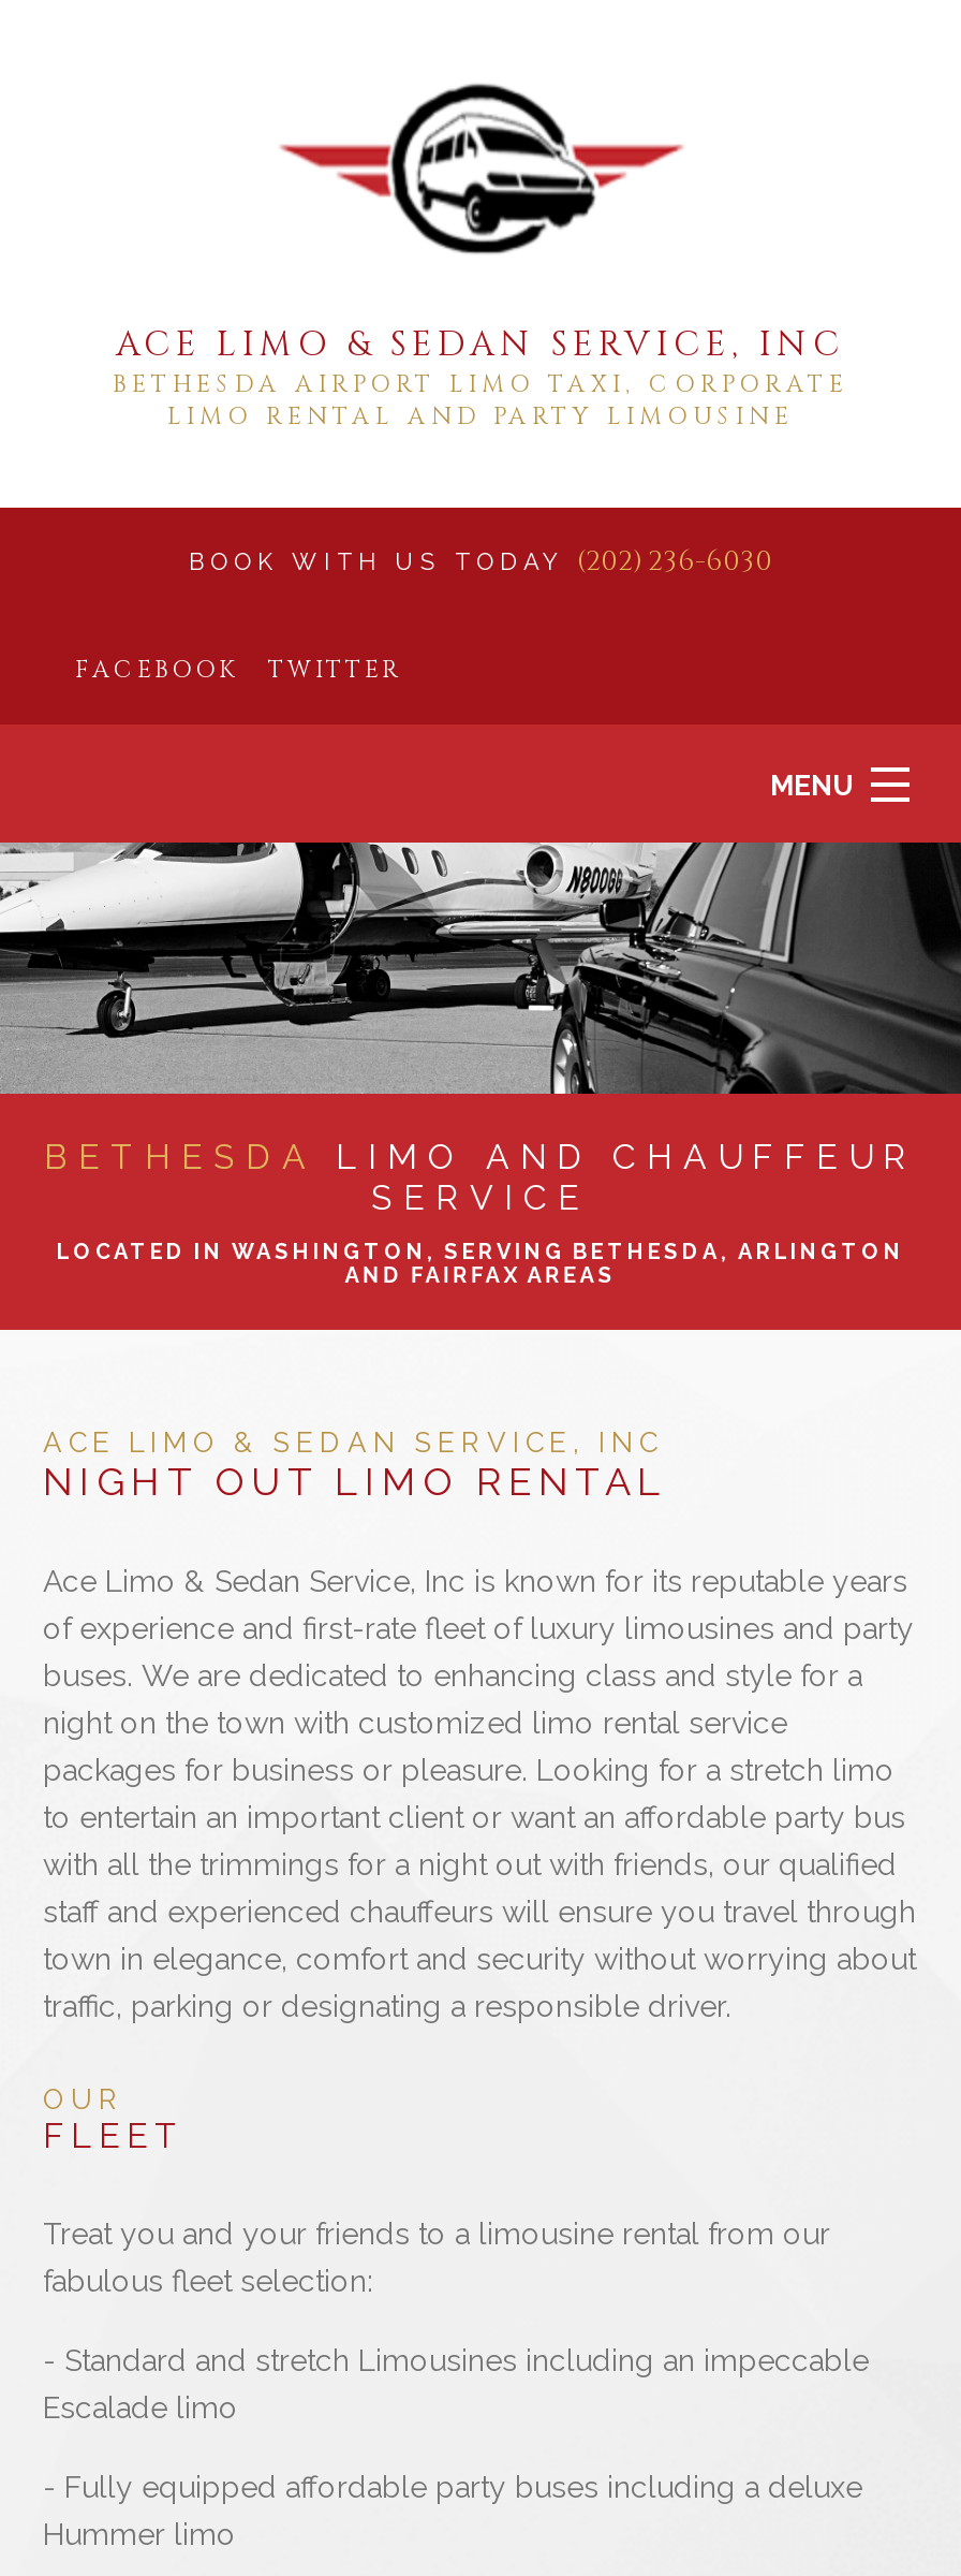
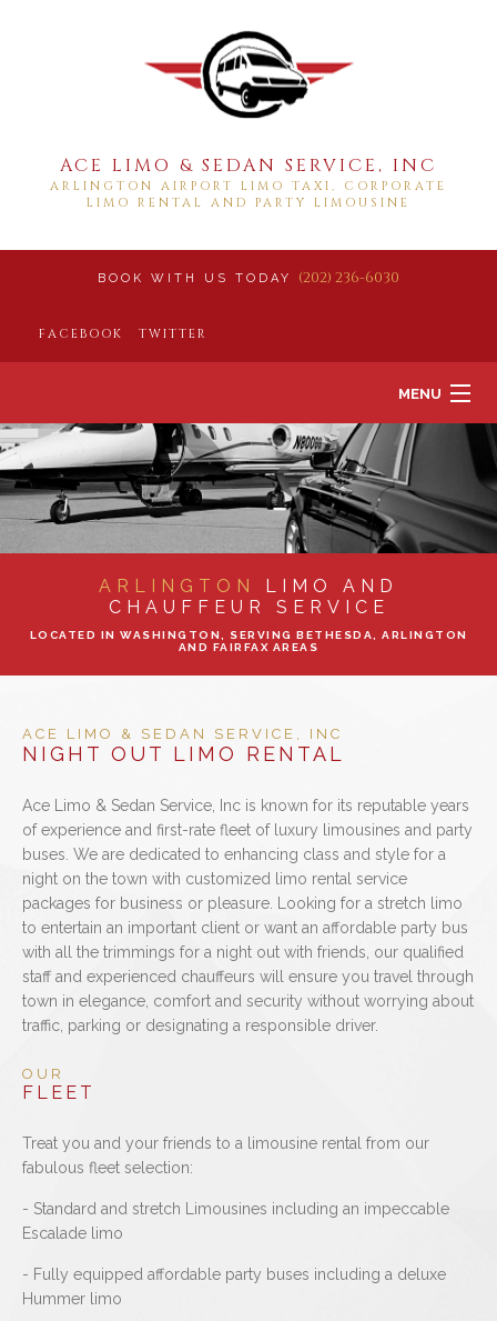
[113,368,848,400] BETHESDA AIRPORT LIMO TAXI, CORPORATE -> [50,178,447,194] ARLINGTON AIRPORT LIMO TAXI, CORPORATE
[44,1136,917,1218] BETHESDA LIMO AND CHAUFFEUR | SERVICE -> [99,575,398,617] ARLINGTON LIMO AND | CHAUFFEUR SERVICE

